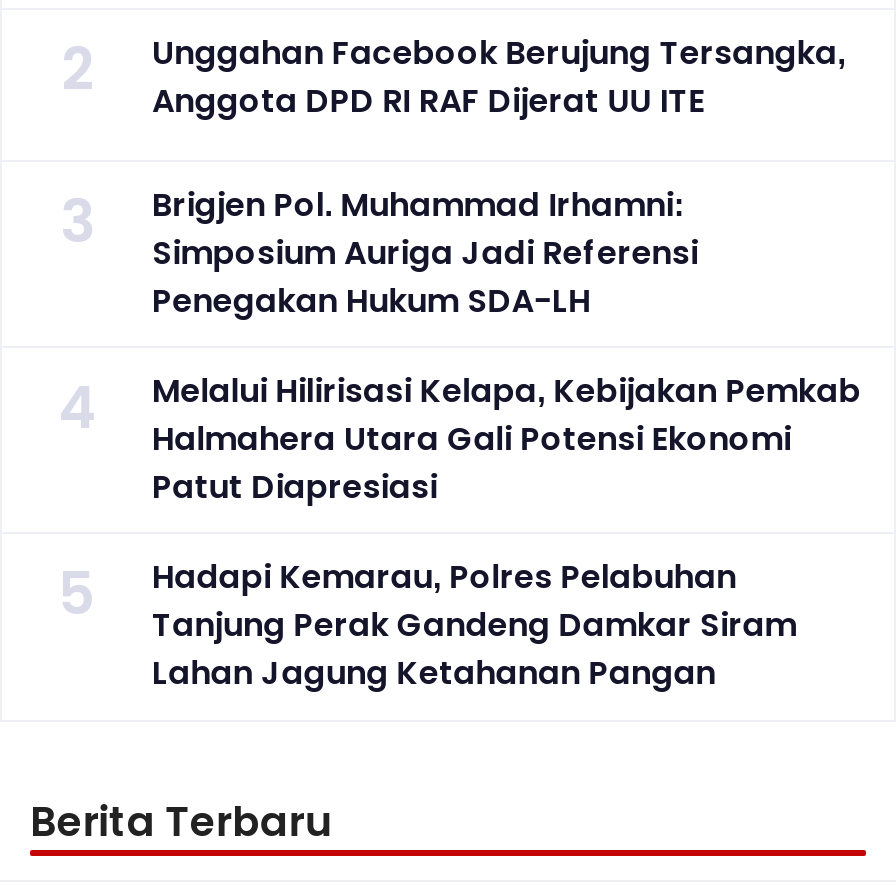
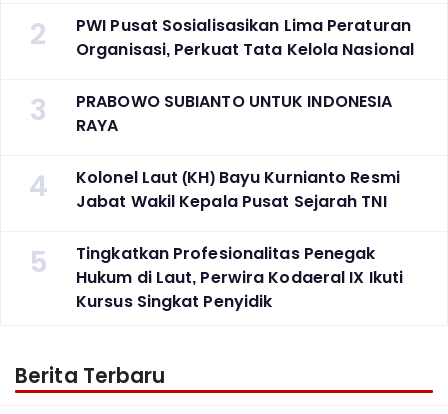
[152,30,845,124] Unggahan Facebook Berujung Tersangka, | Anggota DPD RI RAF Dijerat UU ITE -> [76,14,414,61] PWI Pusat Sosialisasikan Lima Peraturan | Organisasi, Perkuat Tata Kelola Nasional
[152,182,698,324] Brigjen Pol. Muhammad Irhamni: | Simposium Auriga Jadi Referensi | Penegakan Hukum SDA-LH -> [76,90,392,137] PRABOWO SUBIANTO UNTUK INDONESIA | RAYA
[152,368,861,510] Melalui Hilirisasi Kelapa, Kebijakan Pemkab | Halmahera Utara Gali Potensi Ekonomi | Patut Diapresiasi -> [76,166,400,213] Kolonel Laut (KH) Bayu Kurnianto Resmi | Jabat Wakil Kepala Pusat Sejarah TNI
[152,554,797,696] Hadapi Kemarau, Polres Pelabuhan | Tanjung Perak Gandeng Damkar Siram | Lahan Jagung Ketahanan Pangan -> [76,242,403,313] Tingkatkan Profesionalitas Penegak | Hukum di Laut, Perwira Kodaeral IX Ikuti | Kursus Singkat Penyidik

